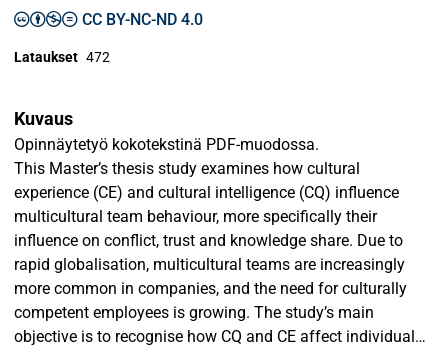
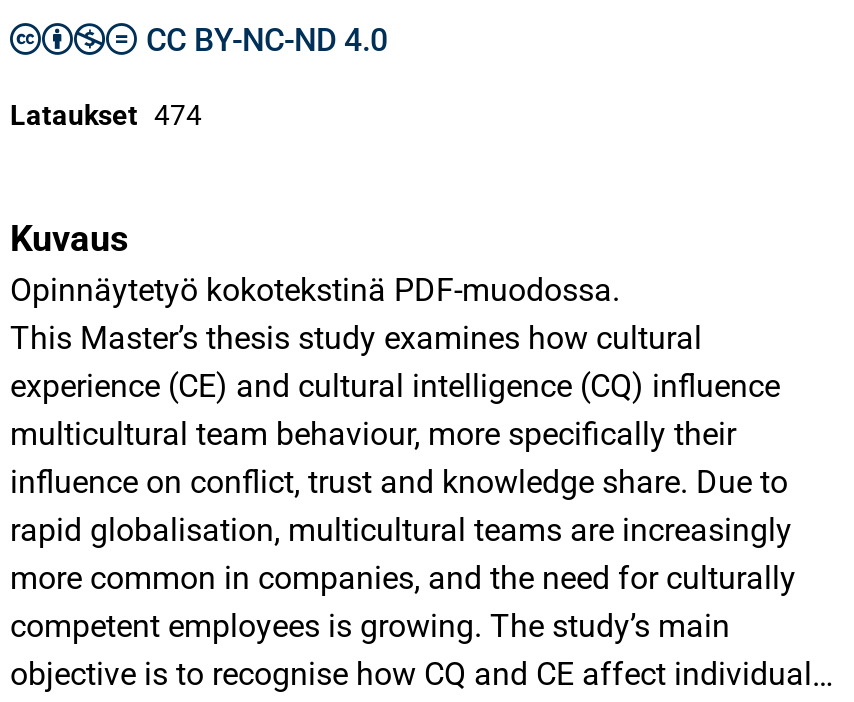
[14,49,110,65] Lataukset 472 -> [10,100,202,132] Lataukset 474

